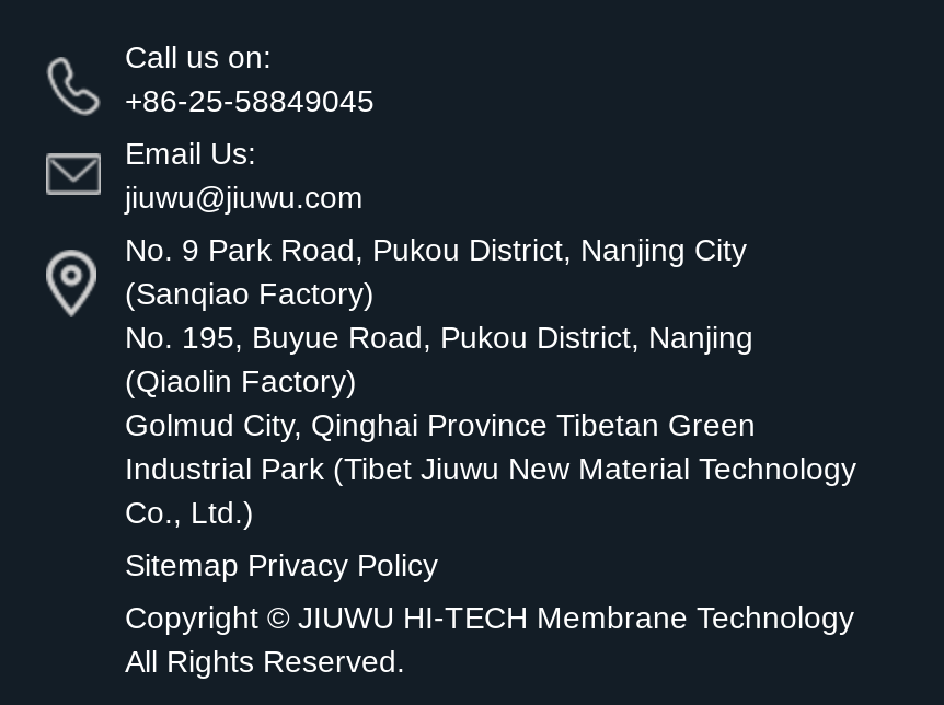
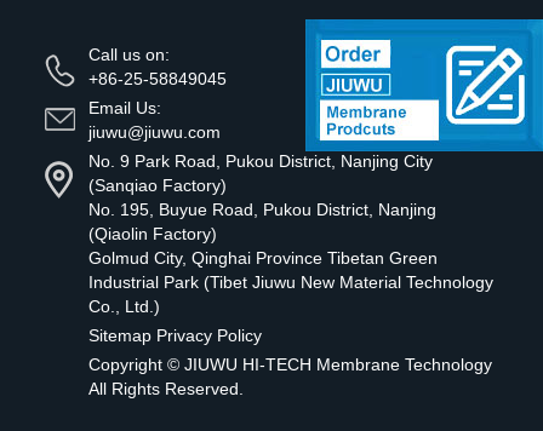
none -> [304,18,539,153] [image]

